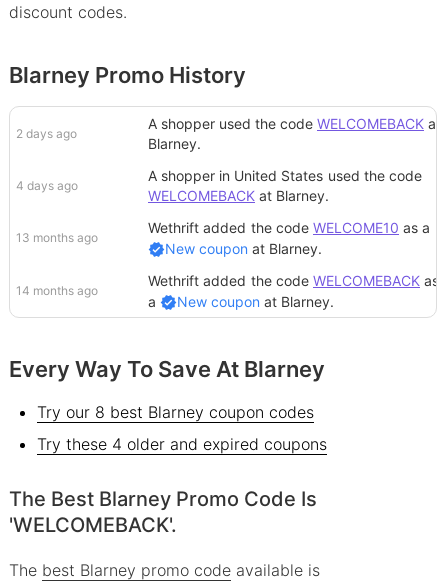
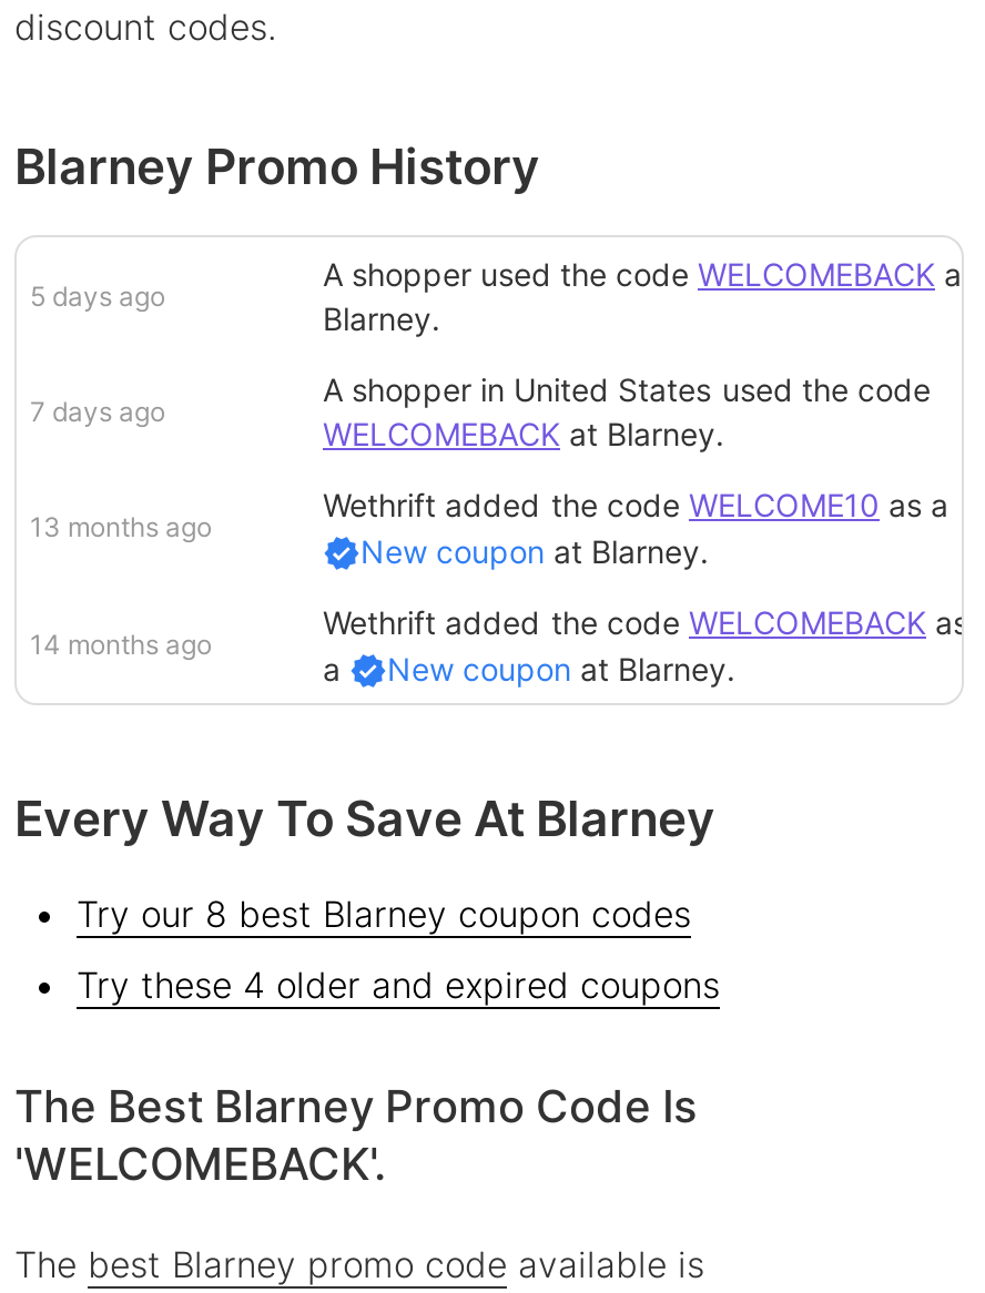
[16,126,77,141] 2 days ago -> [30,280,165,313] 5 days ago
[16,178,78,193] 4 days ago -> [30,395,165,428] 7 days ago

